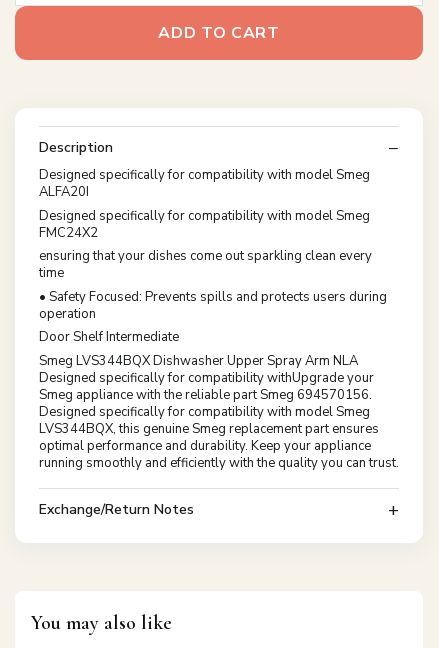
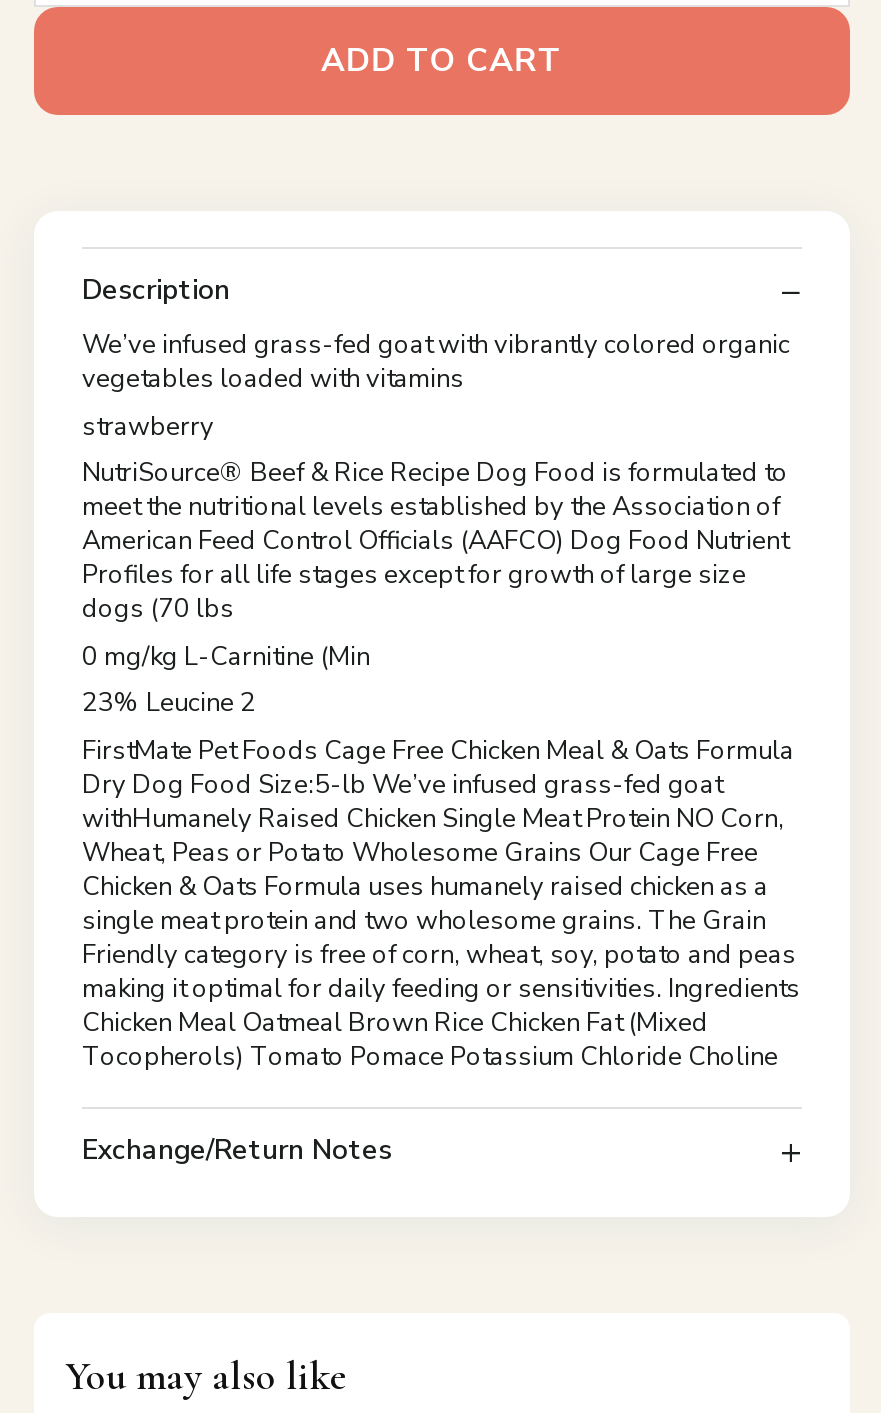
[39,166,399,471] Designed specifically for compatibility with model Smeg | ALFA20I | Designed specifically for compatibility with model Smeg | FMC24X2 | ensuring that your dishes come out sparkling clean every | time | • Safety Focused: Prevents spills and protects users during | operation | Door Shelf Intermediate | Smeg LVS344BQX Dishwasher Upper Spray Arm NLA | Designed specifically for compatibility withUpgrade your | Smeg appliance with the reliable part Smeg 694570156. | Designed specifically for compatibility with model Smeg | LVS344BQX, this genuine Smeg replacement part ensures | optimal performance and durability. Keep your appliance | running smoothly and efficiently with the quality you can trust. -> [82,327,800,1074] We’ve infused grass-fed goat with vibrantly colored organic | vegetables loaded with vitamins | strawberry | NutriSource® Beef & Rice Recipe Dog Food is formulated to | meet the nutritional levels established by the Association of | American Feed Control Officials (AAFCO) Dog Food Nutrient | Profiles for all life stages except for growth of large size | dogs (70 lbs | 0 mg/kg L-Carnitine (Min | 23% Leucine 2 | FirstMate Pet Foods Cage Free Chicken Meal & Oats Formula | Dry Dog Food Size:5-lb We’ve infused grass-fed goat | withHumanely Raised Chicken Single Meat Protein NO Corn, | Wheat, Peas or Potato Wholesome Grains Our Cage Free | Chicken & Oats Formula uses humanely raised chicken as a | single meat protein and two wholesome grains. The Grain | Friendly category is free of corn, wheat, soy, potato and peas | making it optimal for daily feeding or sensitivities. Ingredients | Chicken Meal Oatmeal Brown Rice Chicken Fat (Mixed | Tocopherols) Tomato Pomace Potassium Chloride Choline

